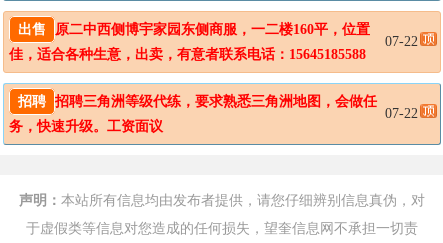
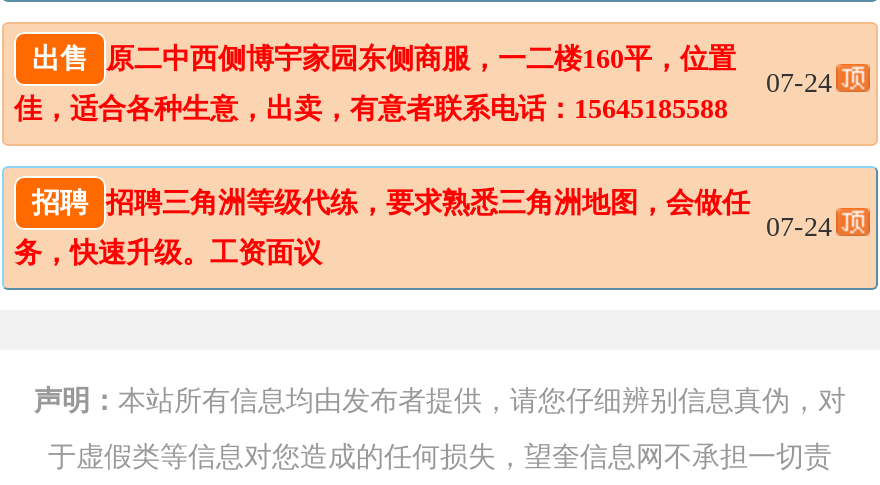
[385,34,418,49] 07-22 -> [766,69,832,99] 07-24
[385,106,418,121] 07-22 -> [766,213,832,243] 07-24

